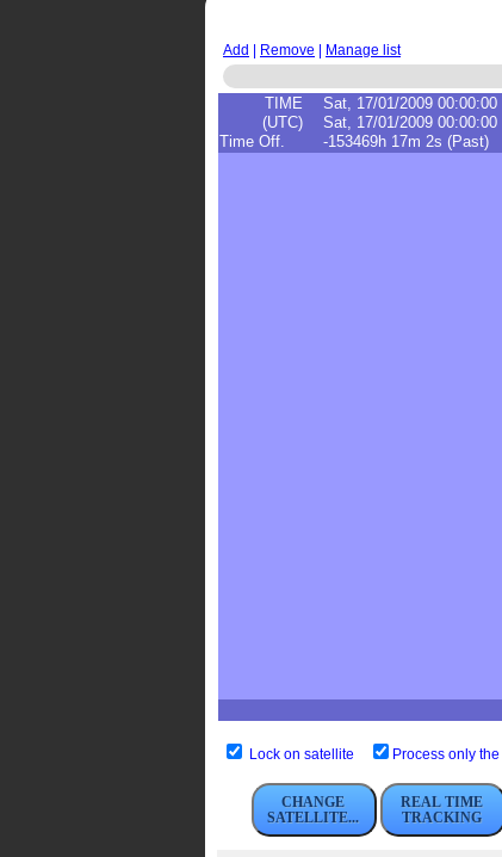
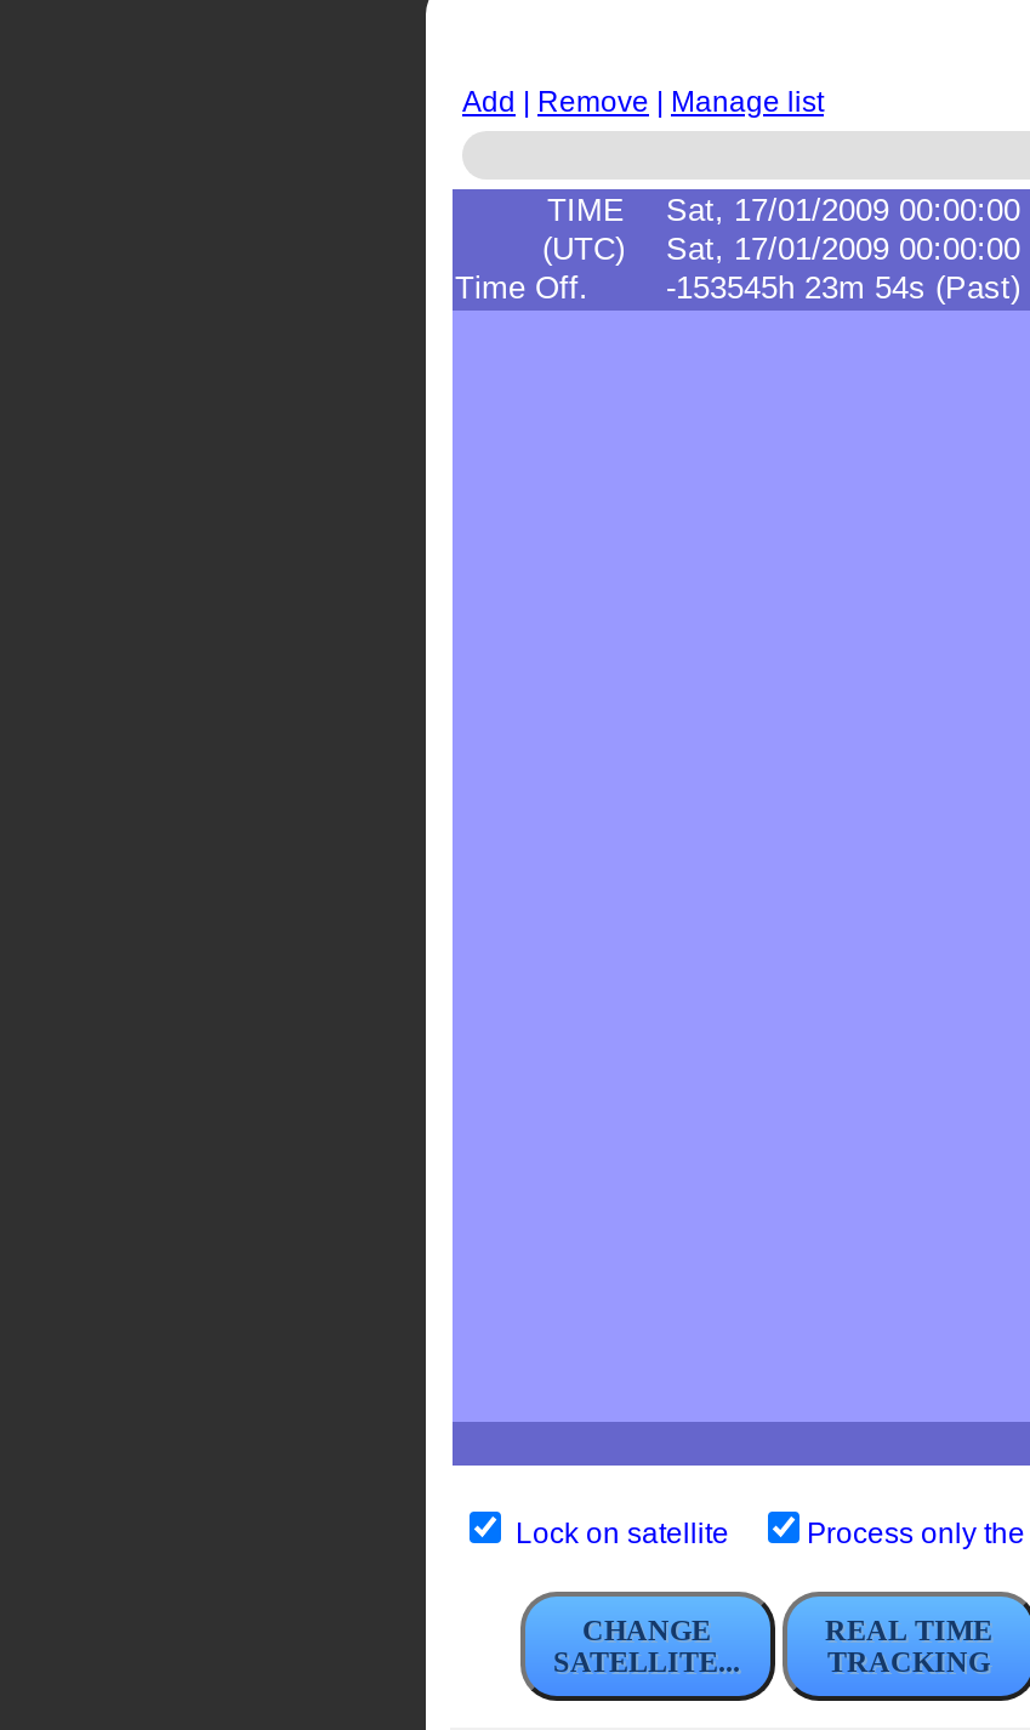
[323,132,489,150] -153469h 17m 2s (Past) -> [666,269,1020,306] -153545h 23m 54s (Past)

